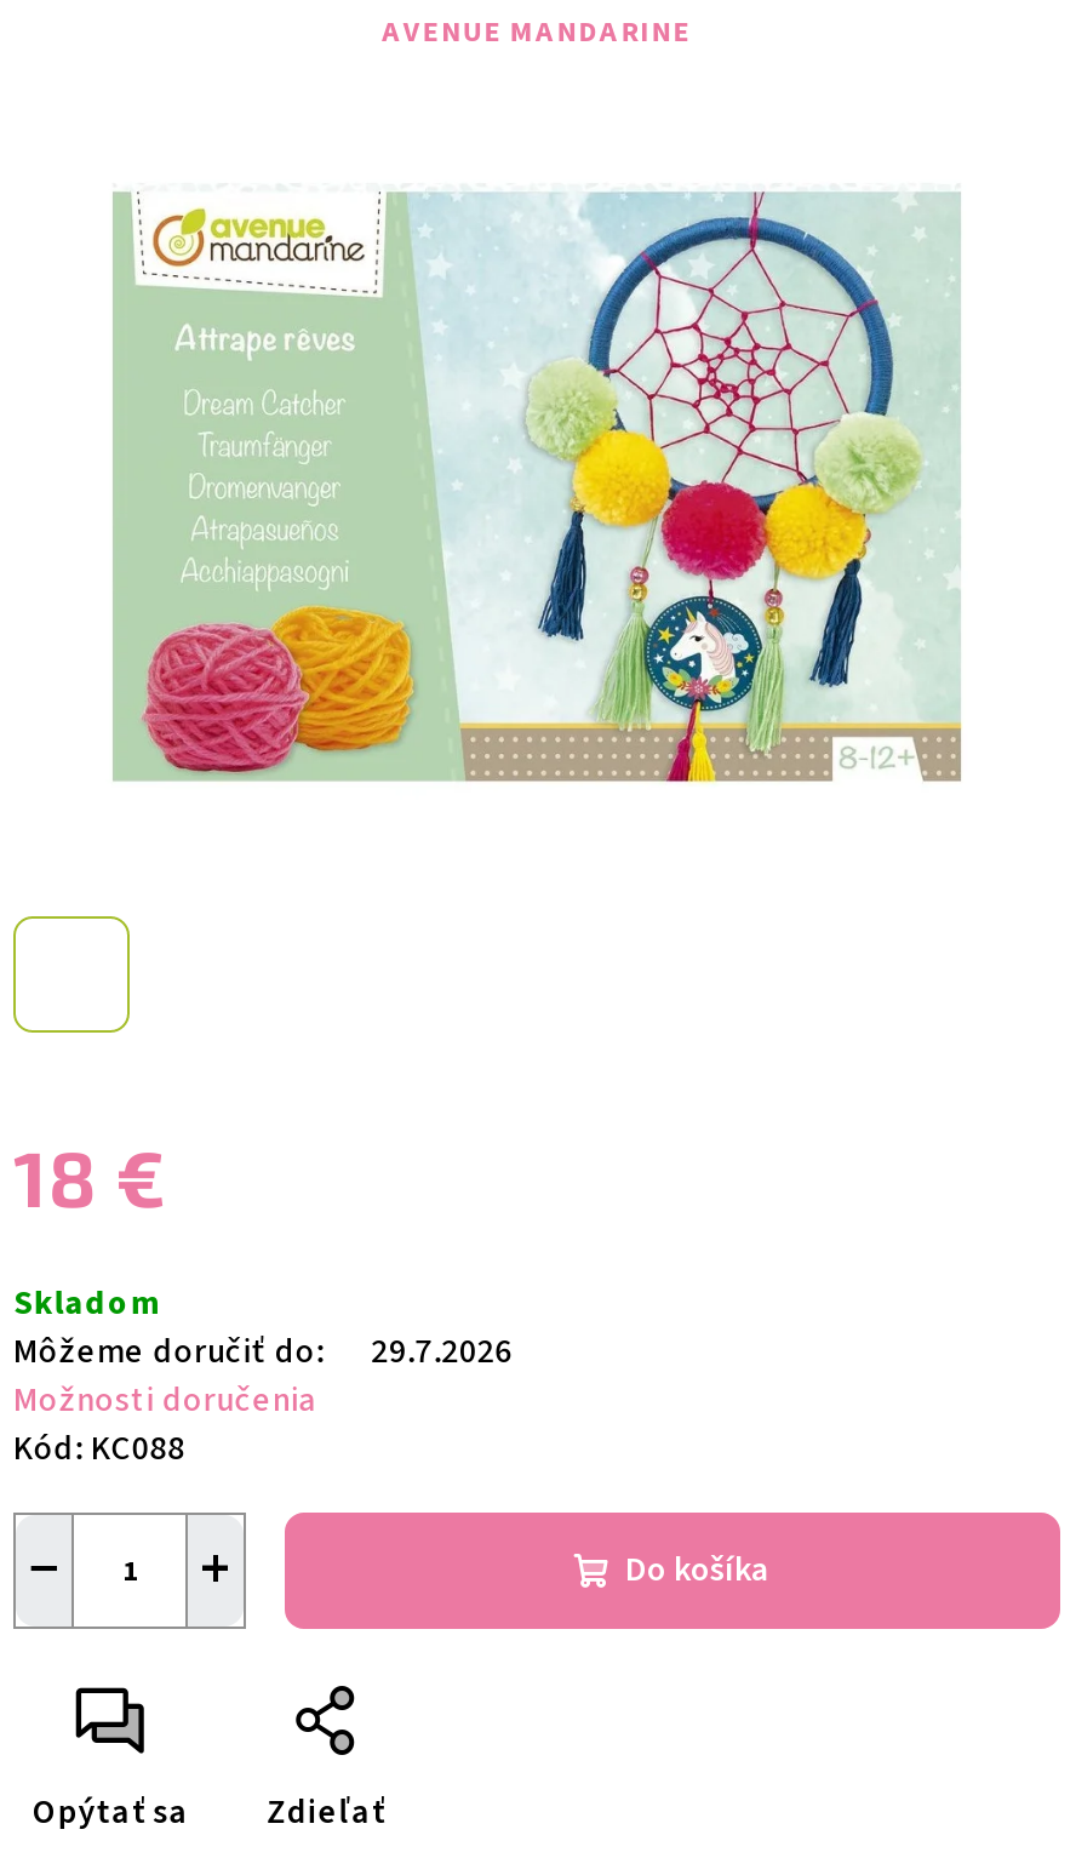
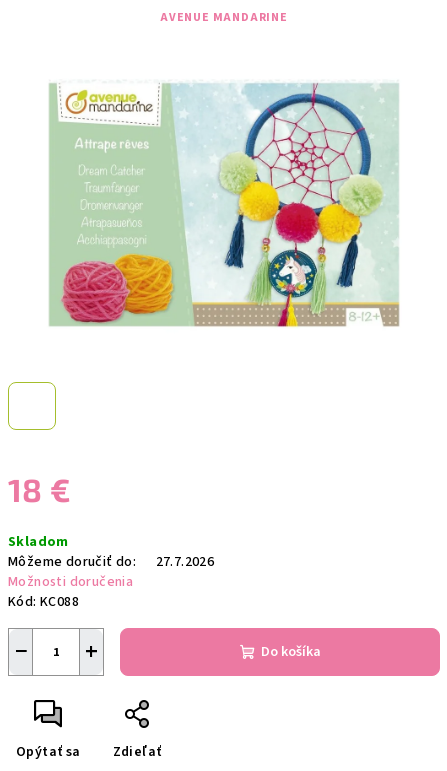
[13,1328,513,1377] Môžeme doručiť do: 29.7.2026 -> [8,552,214,572] Môžeme doručiť do: 27.7.2026

